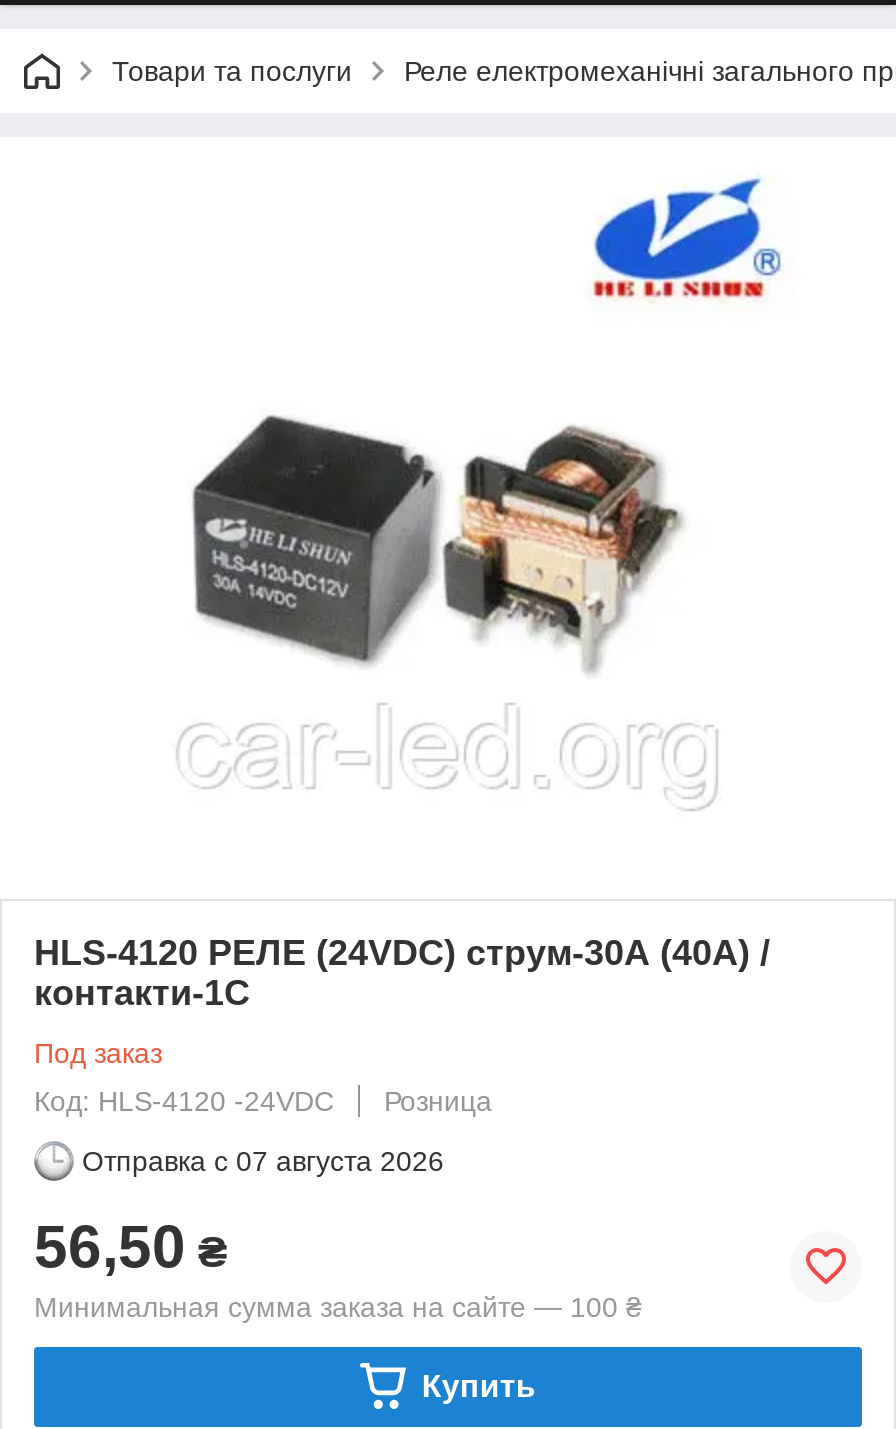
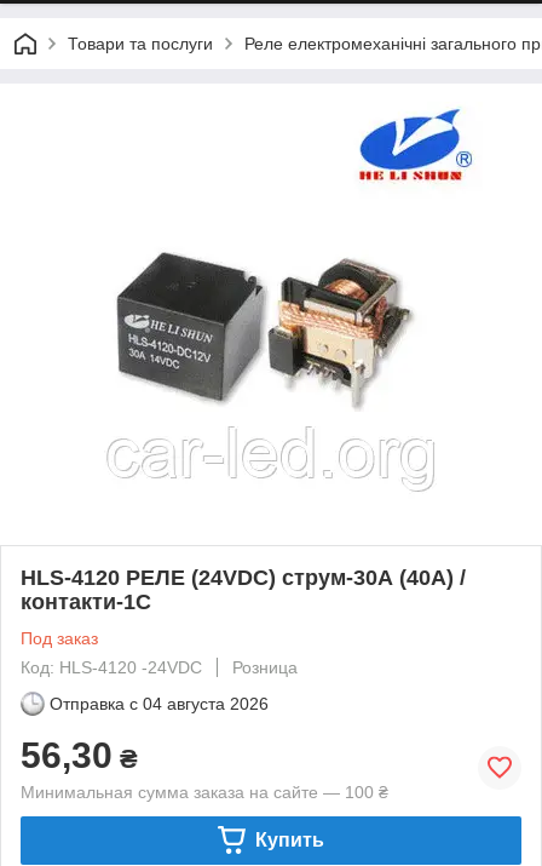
[82,1145,444,1177] Отправка с 07 августа 2026 -> [50,694,269,713] Отправка с 04 августа 2026
[34,1213,228,1279] 56,50 ₴ -> [21,735,138,775] 56,30 ₴

